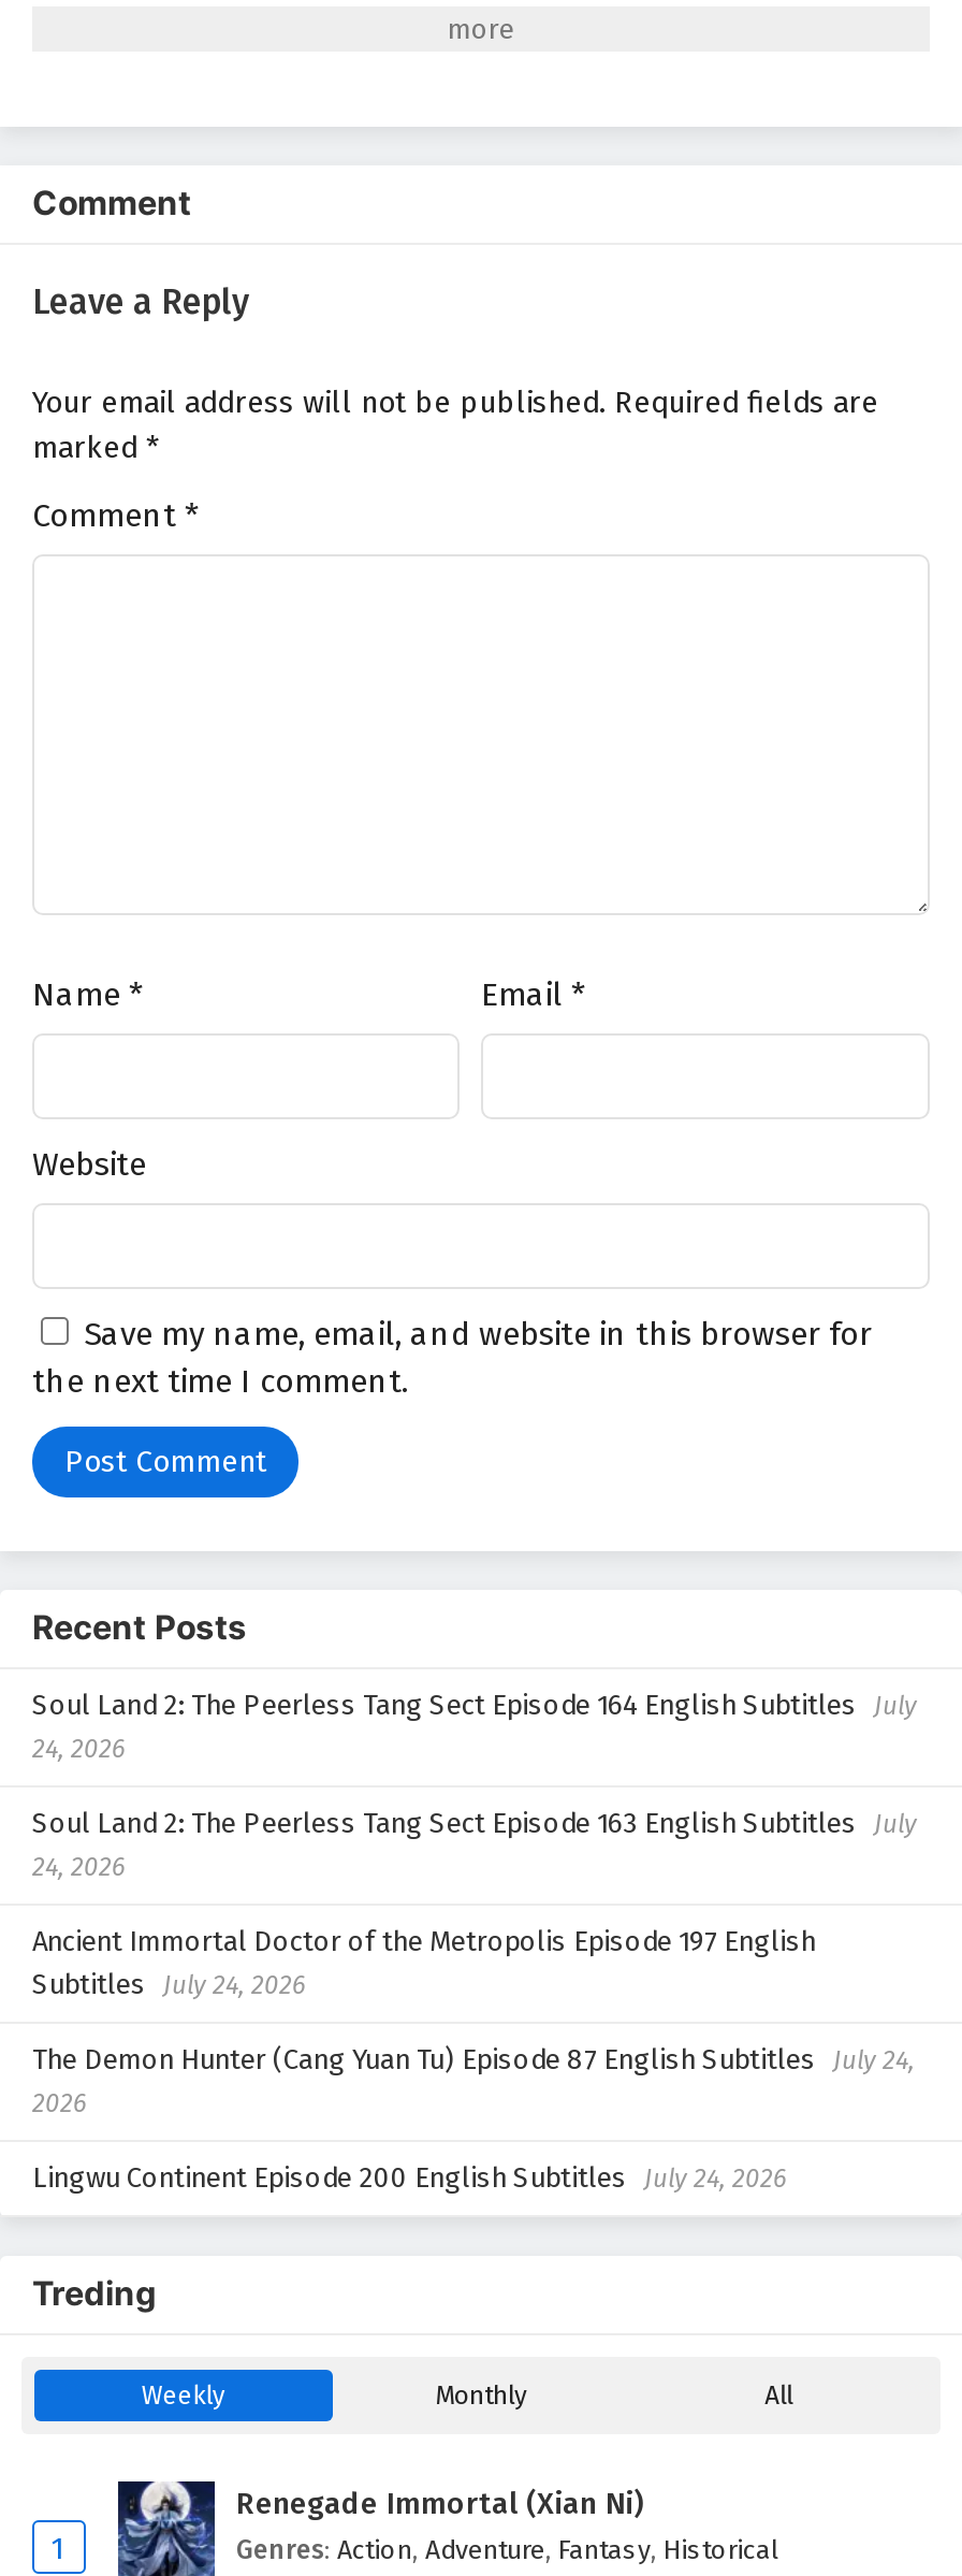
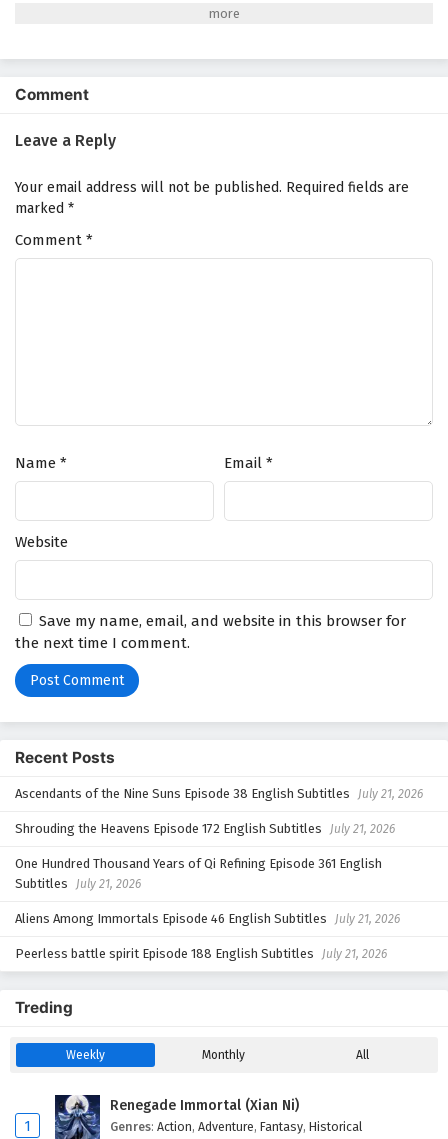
[32,1688,917,1763] Soul Land 2: The Peerless Tang Sect Episode 164 English Subtitles July | 24, 2026 -> [15,786,423,801] Ascendants of the Nine Suns Episode 38 English Subtitles July 21, 2026
[32,1806,917,1881] Soul Land 2: The Peerless Tang Sect Episode 163 English Subtitles July | 24, 2026 -> [15,821,395,836] Shrouding the Heavens Episode 172 English Subtitles July 21, 2026
[32,1924,816,1999] Ancient Immortal Doctor of the Metropolis Episode 197 English | Subtitles July 24, 2026 -> [15,856,382,891] One Hundred Thousand Years of Qi Refining Episode 361 English | Subtitles July 21, 2026
[32,2042,915,2118] The Demon Hunter (Cang Yuan Tu) Episode 87 English Subtitles July 24, | 2026 -> [15,911,400,926] Aliens Among Immortals Episode 46 English Subtitles July 21, 2026
[32,2160,786,2193] Lingwu Continent Episode 200 English Subtitles July 24, 2026 -> [15,946,387,961] Peerless battle spirit Episode 188 English Subtitles July 21, 2026

